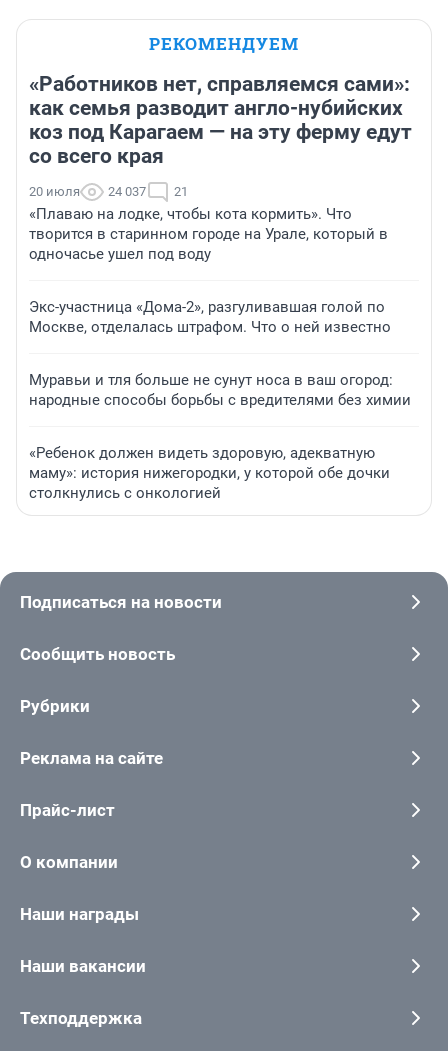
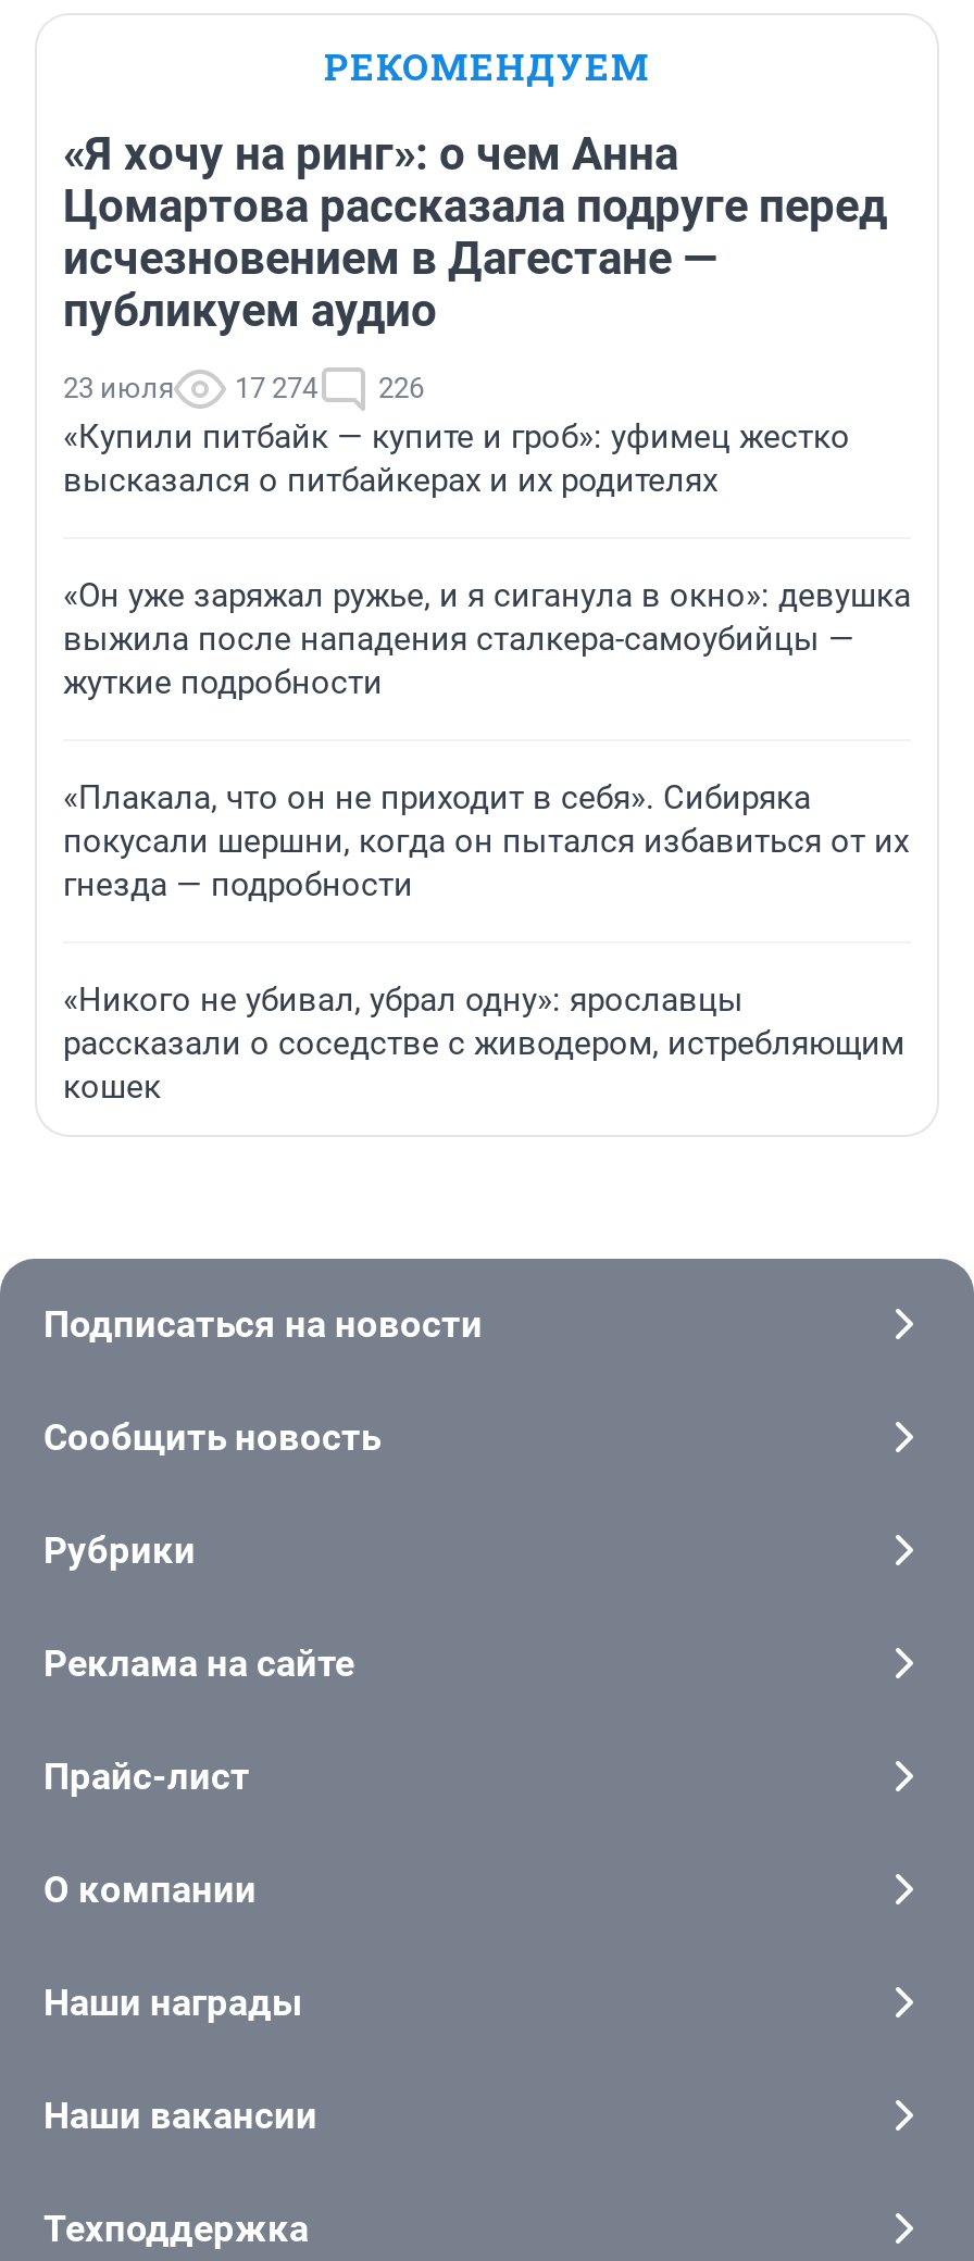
[29,72,412,168] «Работников нет, справляемся сами»: | как семья разводит англо-нубийских | коз под Карагаем — на эту ферму едут | со всего края -> [63,128,887,337] «Я хочу на ринг»: о чем Анна | Цомартова рассказала подруге перед | исчезновением в Дагестане — | публикуем аудио
[29,184,388,263] 20 июля | 24 037 | 21 | «Плаваю на лодке, чтобы кота кормить». Что | творится в старинном городе на Урале, который в | одночасье ушел под воду -> [63,372,850,500] 23 июля | 17 274 | 226 | «Купили питбайк — купите и гроб»: уфимец жестко | высказался о питбайкерах и их родителях
[29,298,391,336] Экс-участница «Дома-2», разгуливавшая голой по | Москве, отделалась штрафом. Что о ней известно -> [63,576,911,702] «Он уже заряжал ружье, и я сиганула в окно»: девушка | выжила после нападения сталкера-самоубийцы — | жуткие подробности
[29,371,411,409] Муравьи и тля больше не сунут носа в ваш огород: | народные способы борьбы с вредителями без химии -> [63,779,909,905] «Плакала, что он не приходит в себя». Сибиряка | покусали шершни, когда он пытался избавиться от их | гнезда — подробности
[29,444,390,502] «Ребенок должен видеть здоровую, адекватную | маму»: история нижегородки, у которой обе дочки | столкнулись с онкологией -> [63,981,904,1107] «Никого не убивал, убрал одну»: ярославцы | рассказали о соседстве с живодером, истребляющим | кошек

